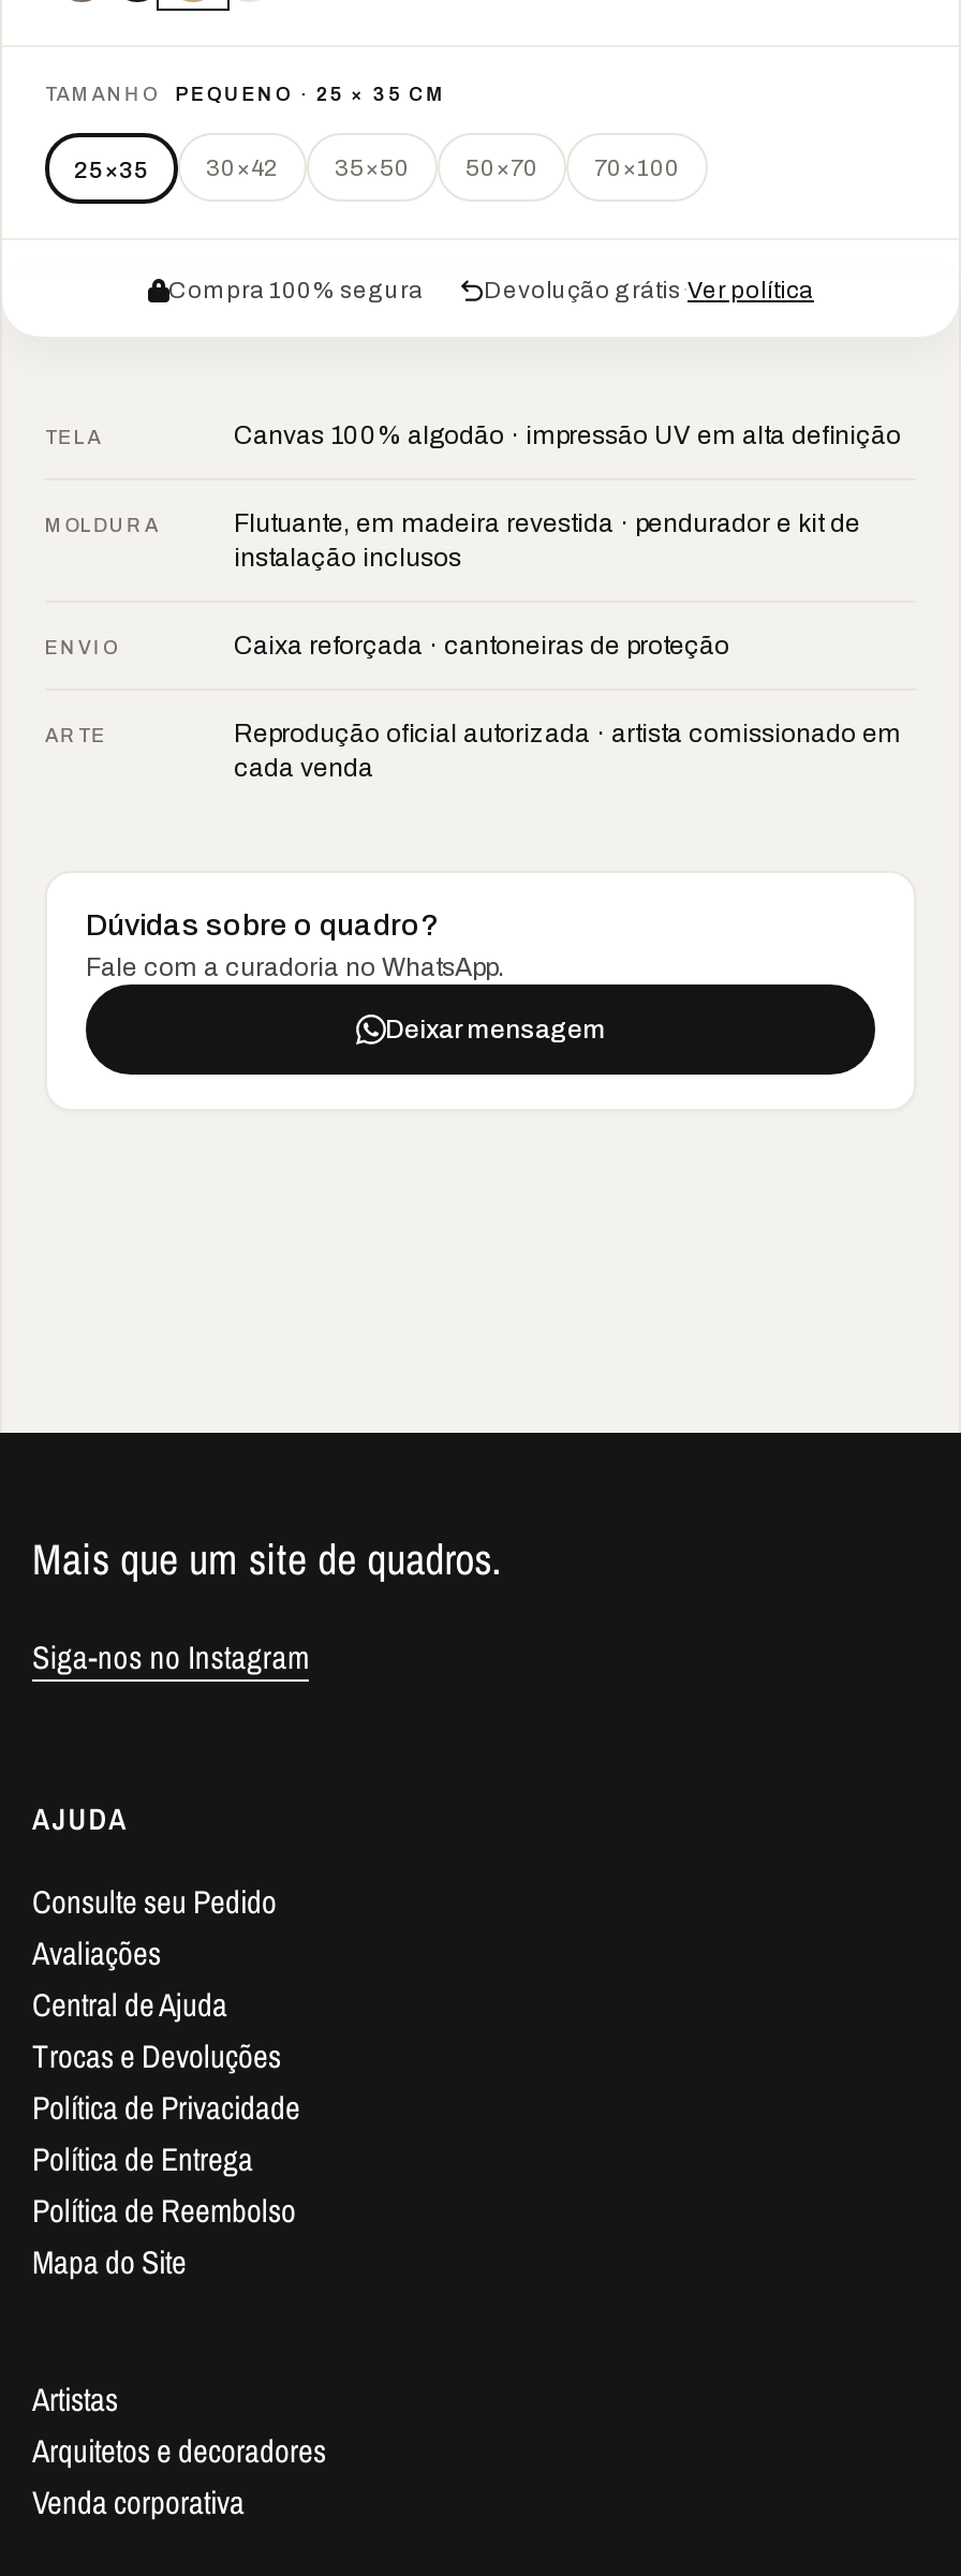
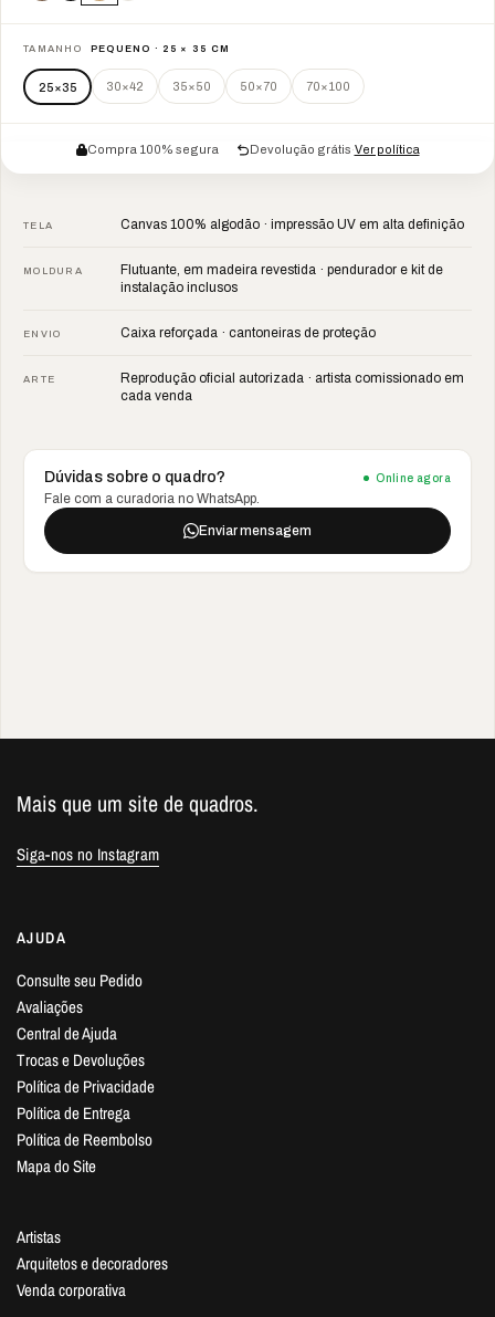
[385,1015,606,1045] Deixar mensagem -> [199,472,451,539] Online agora | Enviar mensagem

